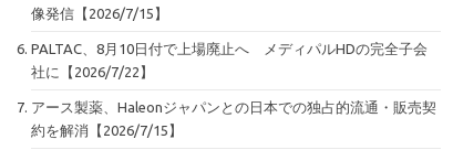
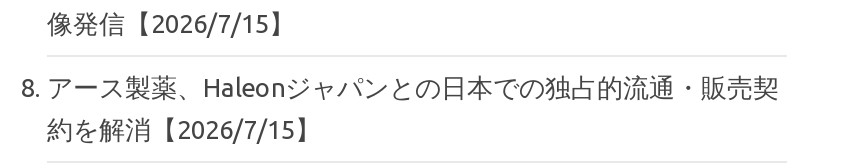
[31,40,428,79] PALTAC、8月10日付で上場廃止へ メディパルHDの完全子会 | 社に【2026/7/22】 -> none

